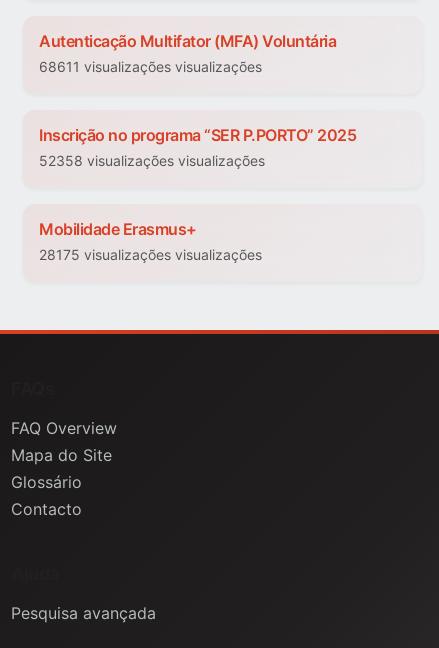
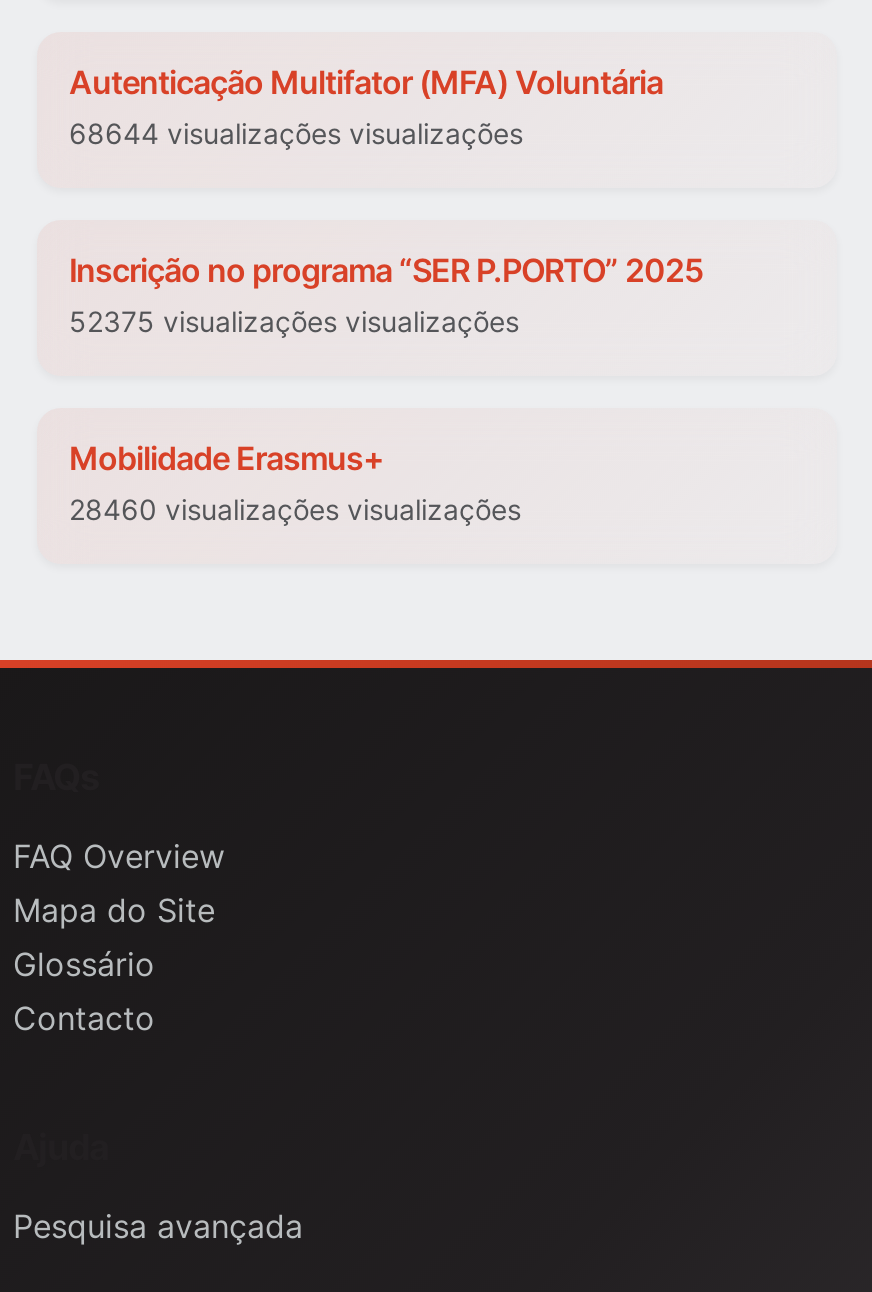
[39,58,262,75] 68611 visualizações visualizações -> [69,117,523,151] 68644 visualizações visualizações
[39,152,265,169] 52358 visualizações visualizações -> [69,305,519,339] 52375 visualizações visualizações
[39,246,262,263] 28175 visualizações visualizações -> [69,493,521,527] 28460 visualizações visualizações

